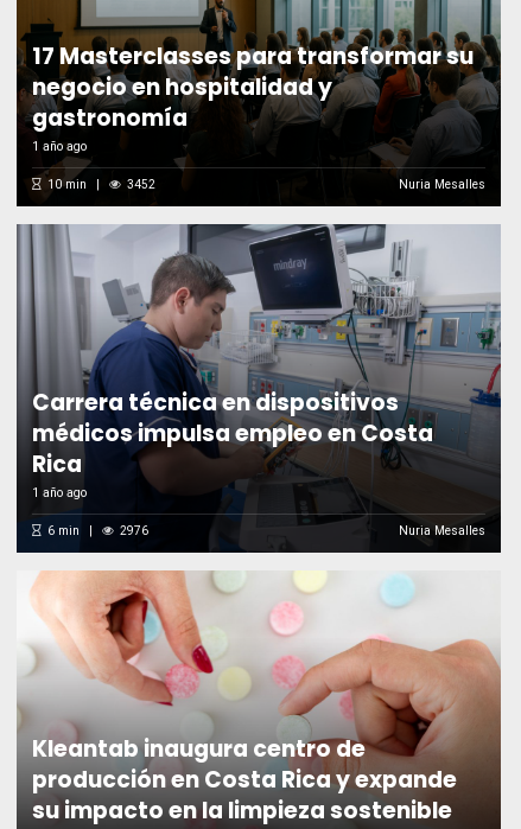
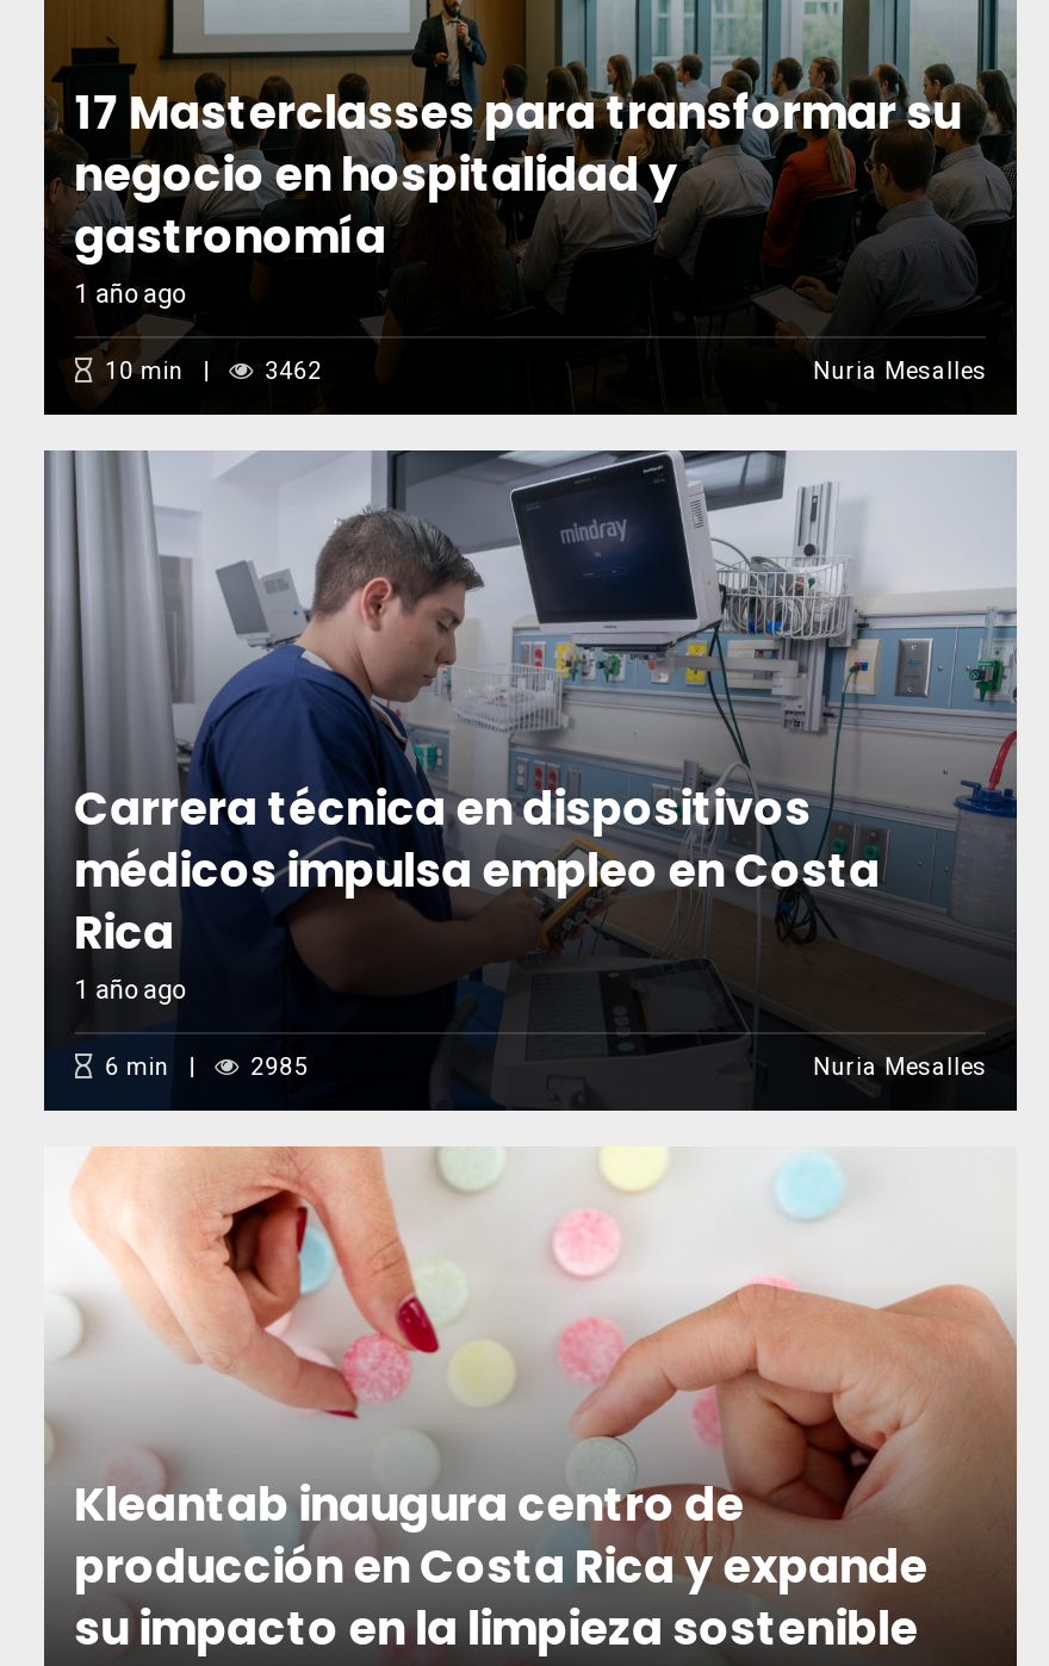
[127,178,155,191] 3452 -> [265,358,322,385] 3462
[120,525,148,538] 2976 -> [251,1054,308,1081] 2985

